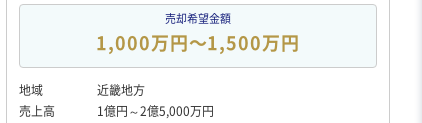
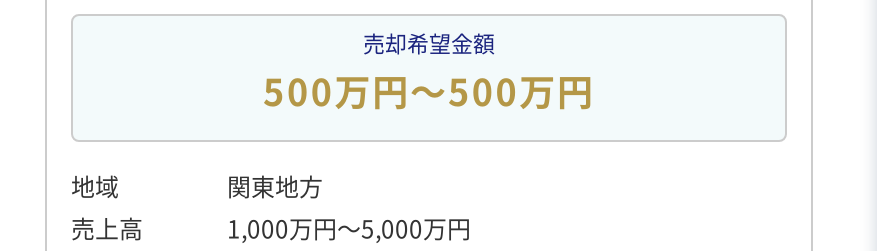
[96,34,300,52] 1,000万円〜1,500万円 -> [263,75,595,111] 500万円〜500万円
[97,84,145,96] 近畿地方 -> [227,175,323,199] 関東地方
[97,105,214,117] 1億円～2億5,000万円 -> [227,217,471,241] 1,000万円〜5,000万円

